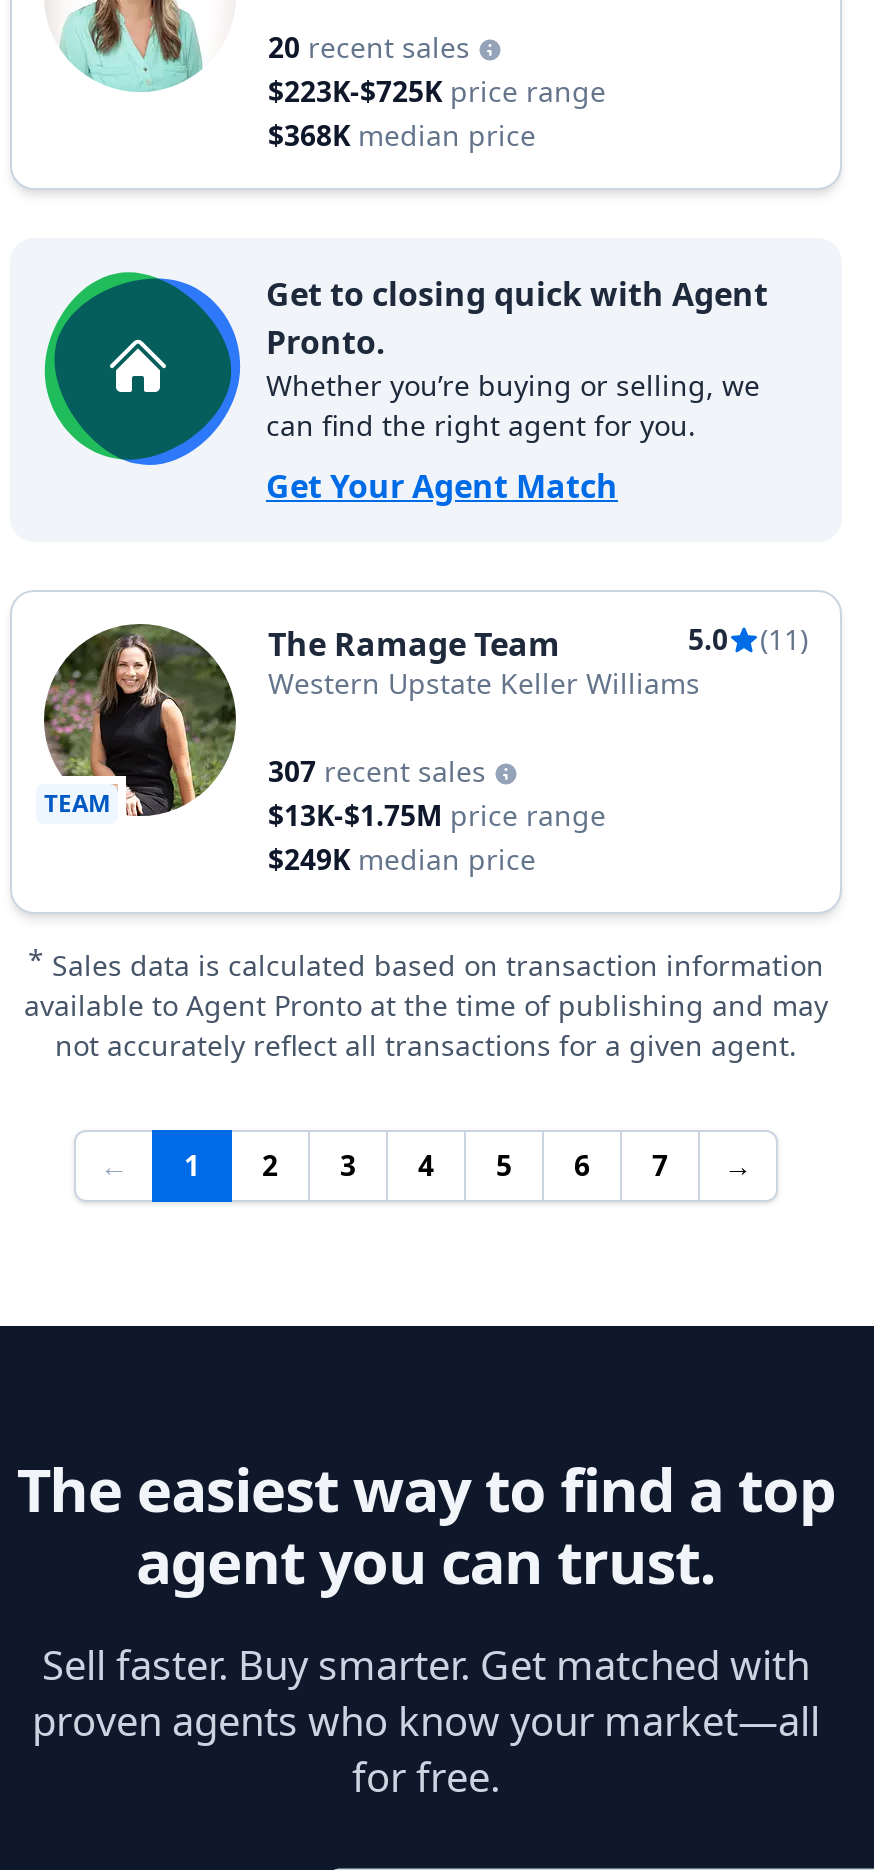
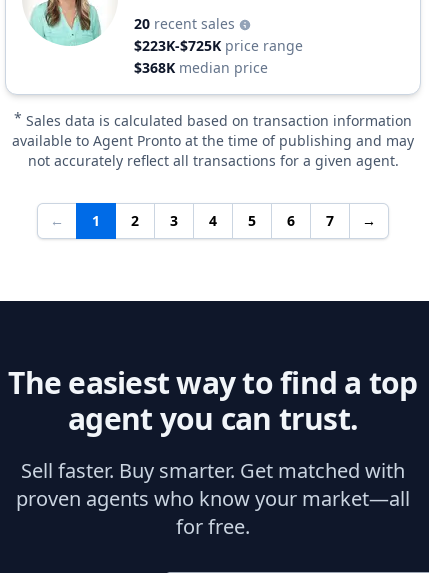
[42,270,768,508] [image] | Get to closing quick with Agent | Pronto. | Whether you’re buying or selling, we | can find the right agent for you. | Get Your Agent Match -> none
[42,602,238,820] [image] | TEAM -> none
[268,620,808,878] The Ramage Team | 5.0 | (11) | Western Upstate Keller Williams | 307 recent sales | $13K-$1.75M price range | $249K median price -> none

